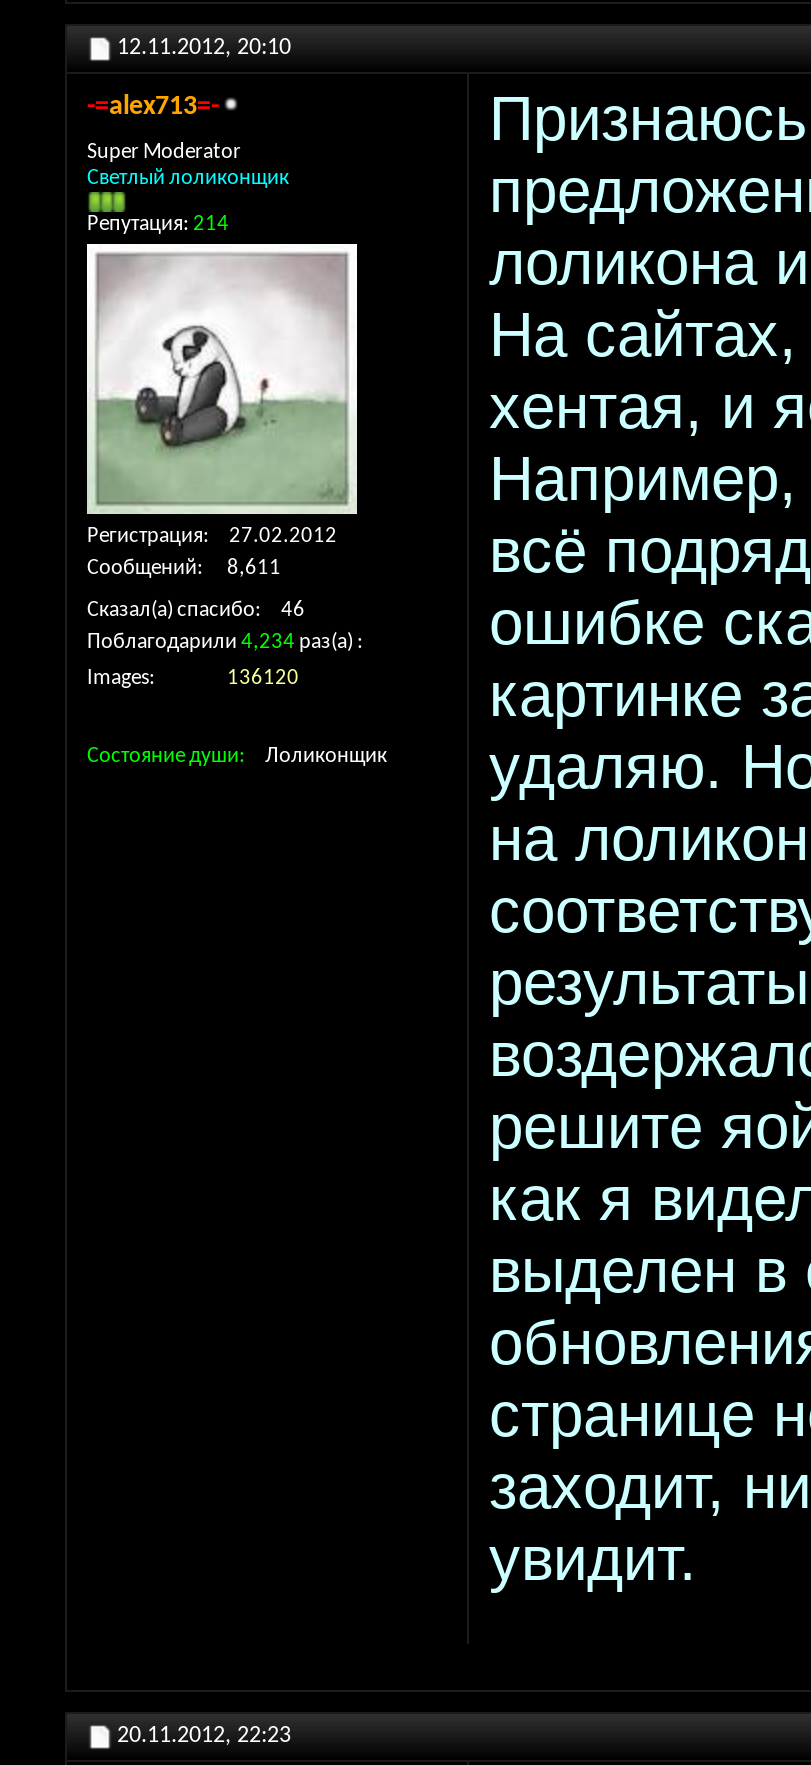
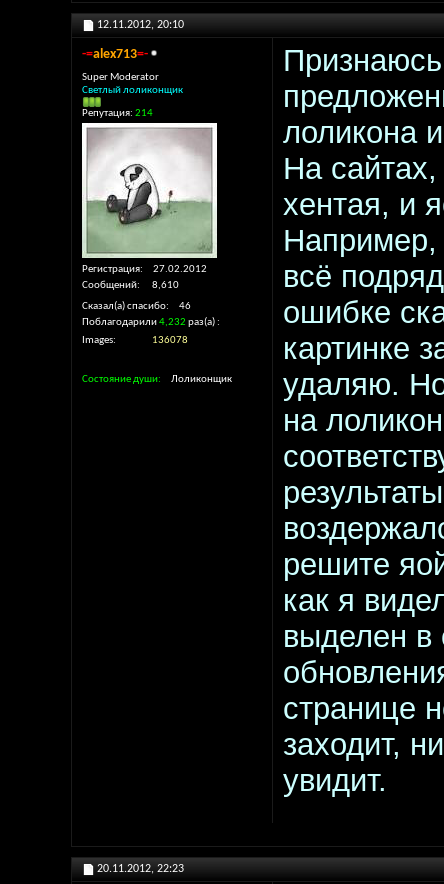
[87,559,281,581] Сообщений 8,611 -> [82,280,179,291] Сообщений 8,610
[87,633,357,655] Поблагодарили 4,234 раз(а) -> [82,317,217,328] Поблагодарили 4,232 раз(а)
[227,669,299,691] 136120 -> [152,335,188,346] 136078

